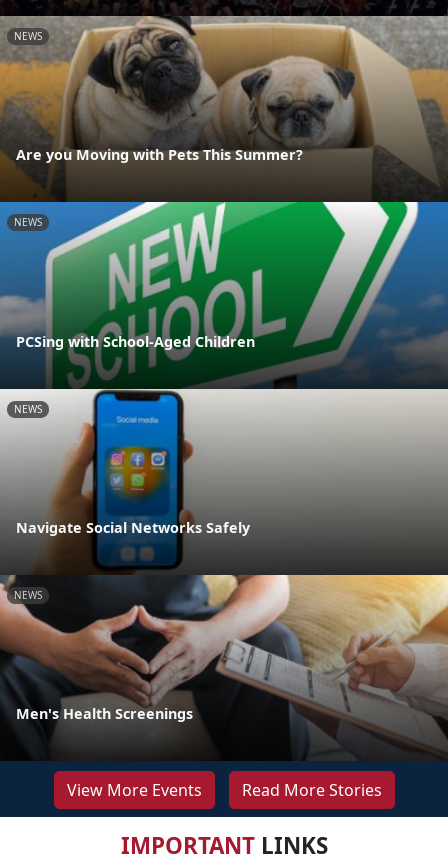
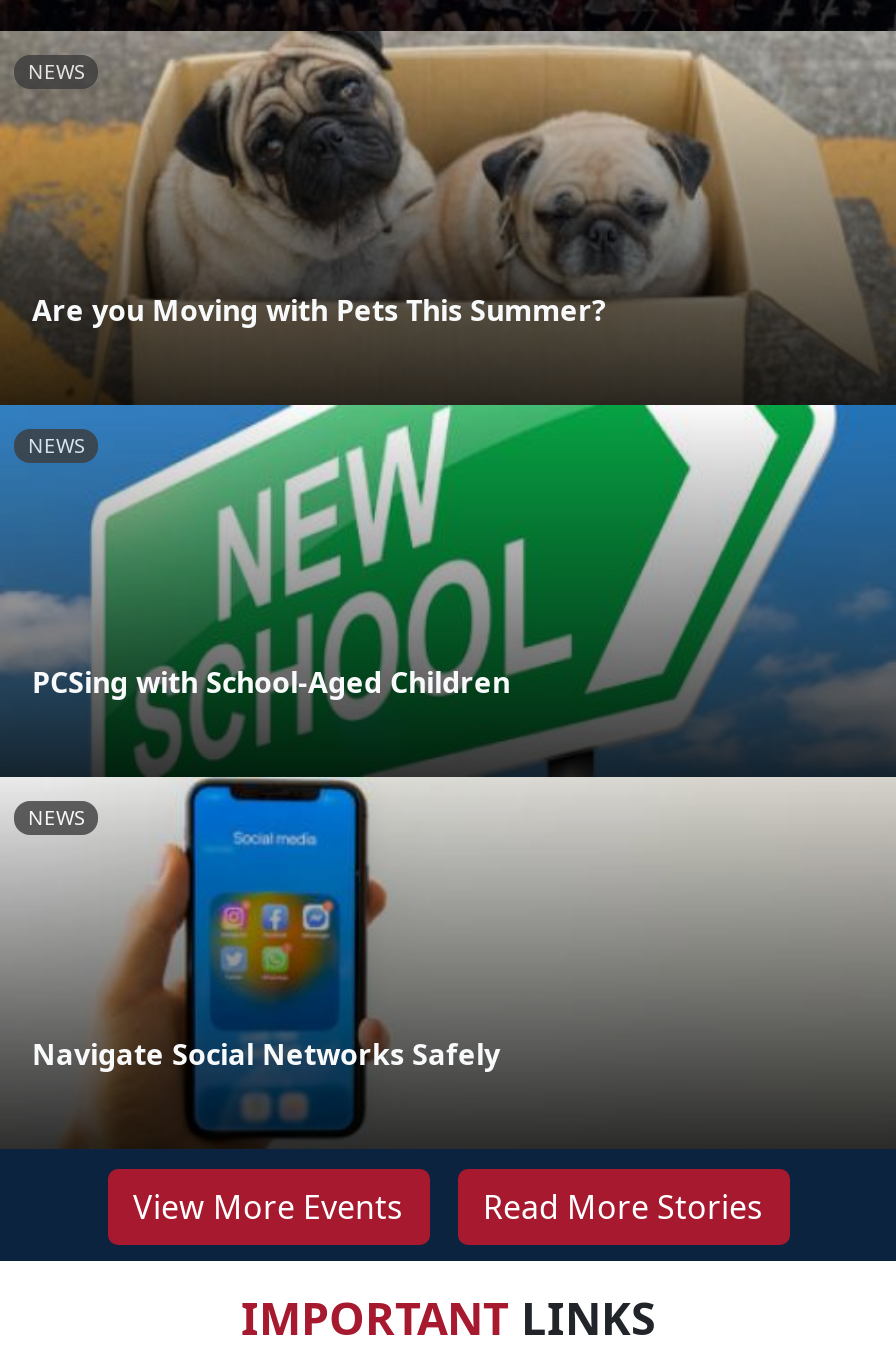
[3,574,445,760] [image] | NEWS -> none
[16,704,193,723] Men's Health Screenings -> none

